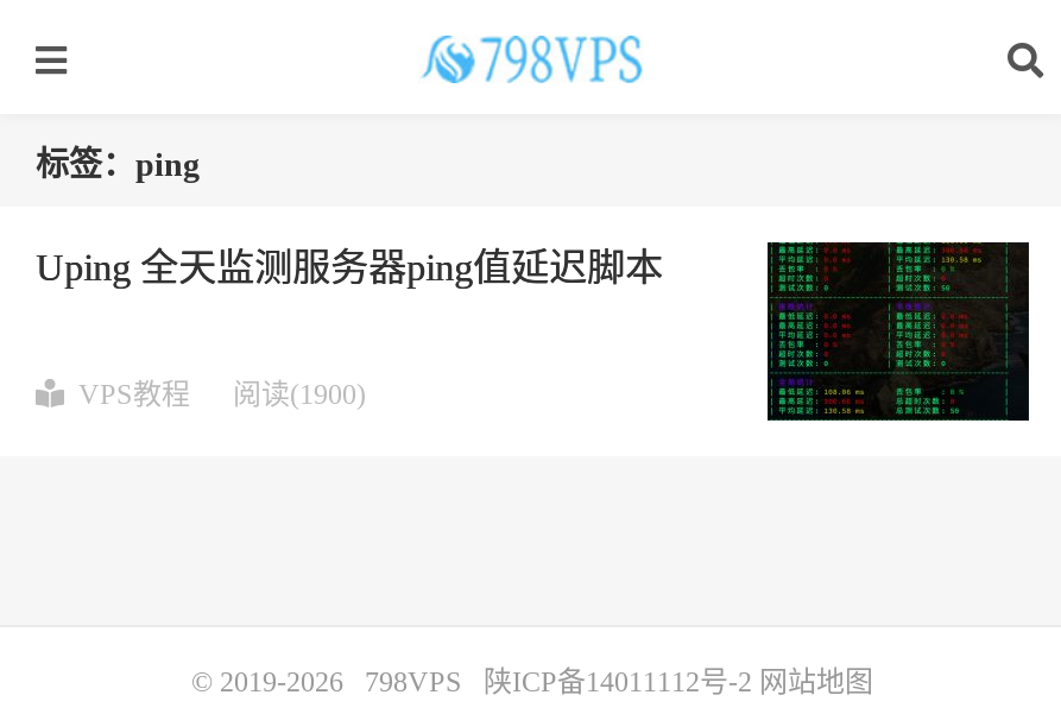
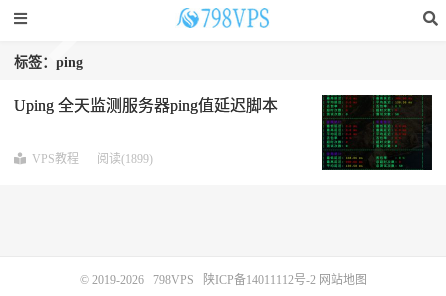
[78,378,366,411] VPS教程 阅读(1900) -> [32,152,153,166] VPS教程 阅读(1899)

